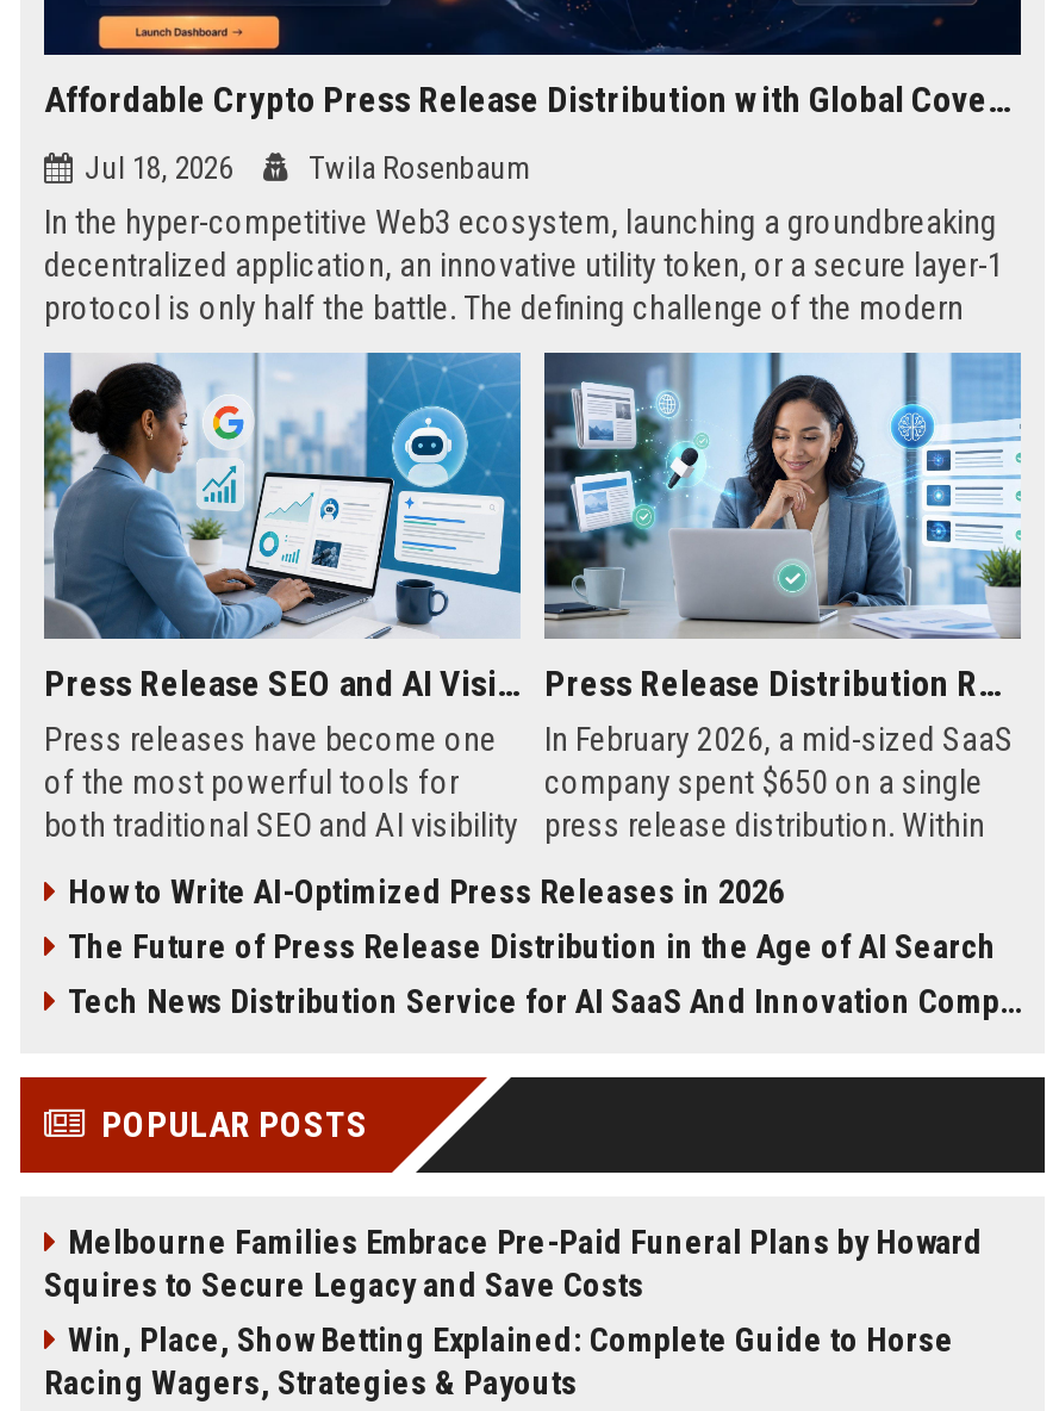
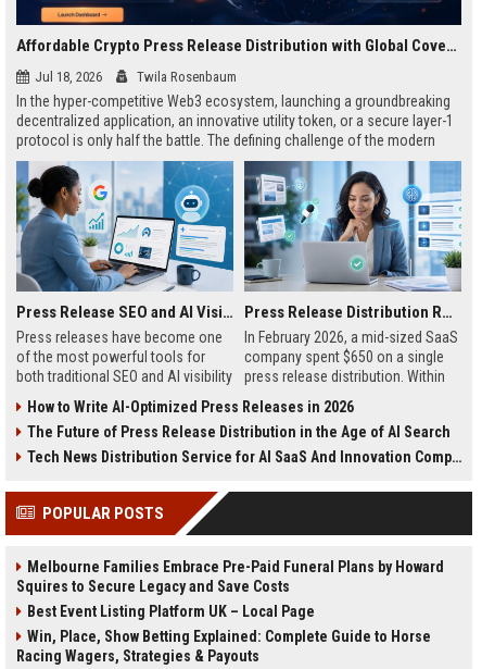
none -> [27,603,315,620] Best Event Listing Platform UK – Local Page

